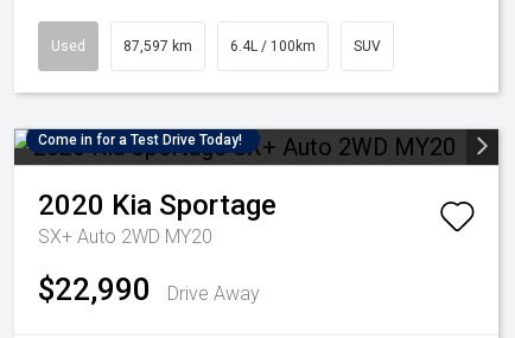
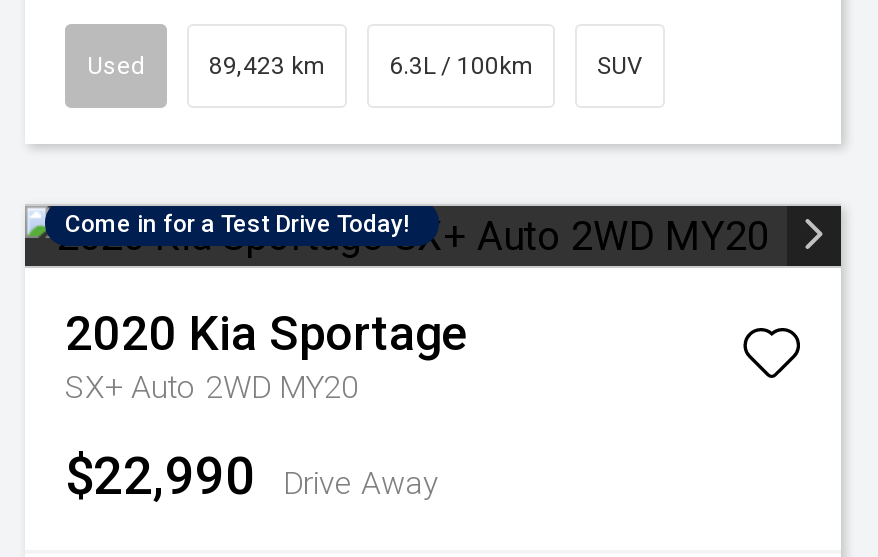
[123,38,192,55] 87,597 km -> [209,53,325,81] 89,423 km
[230,38,316,55] 6.4L / 100km -> [389,53,533,81] 6.3L / 100km

